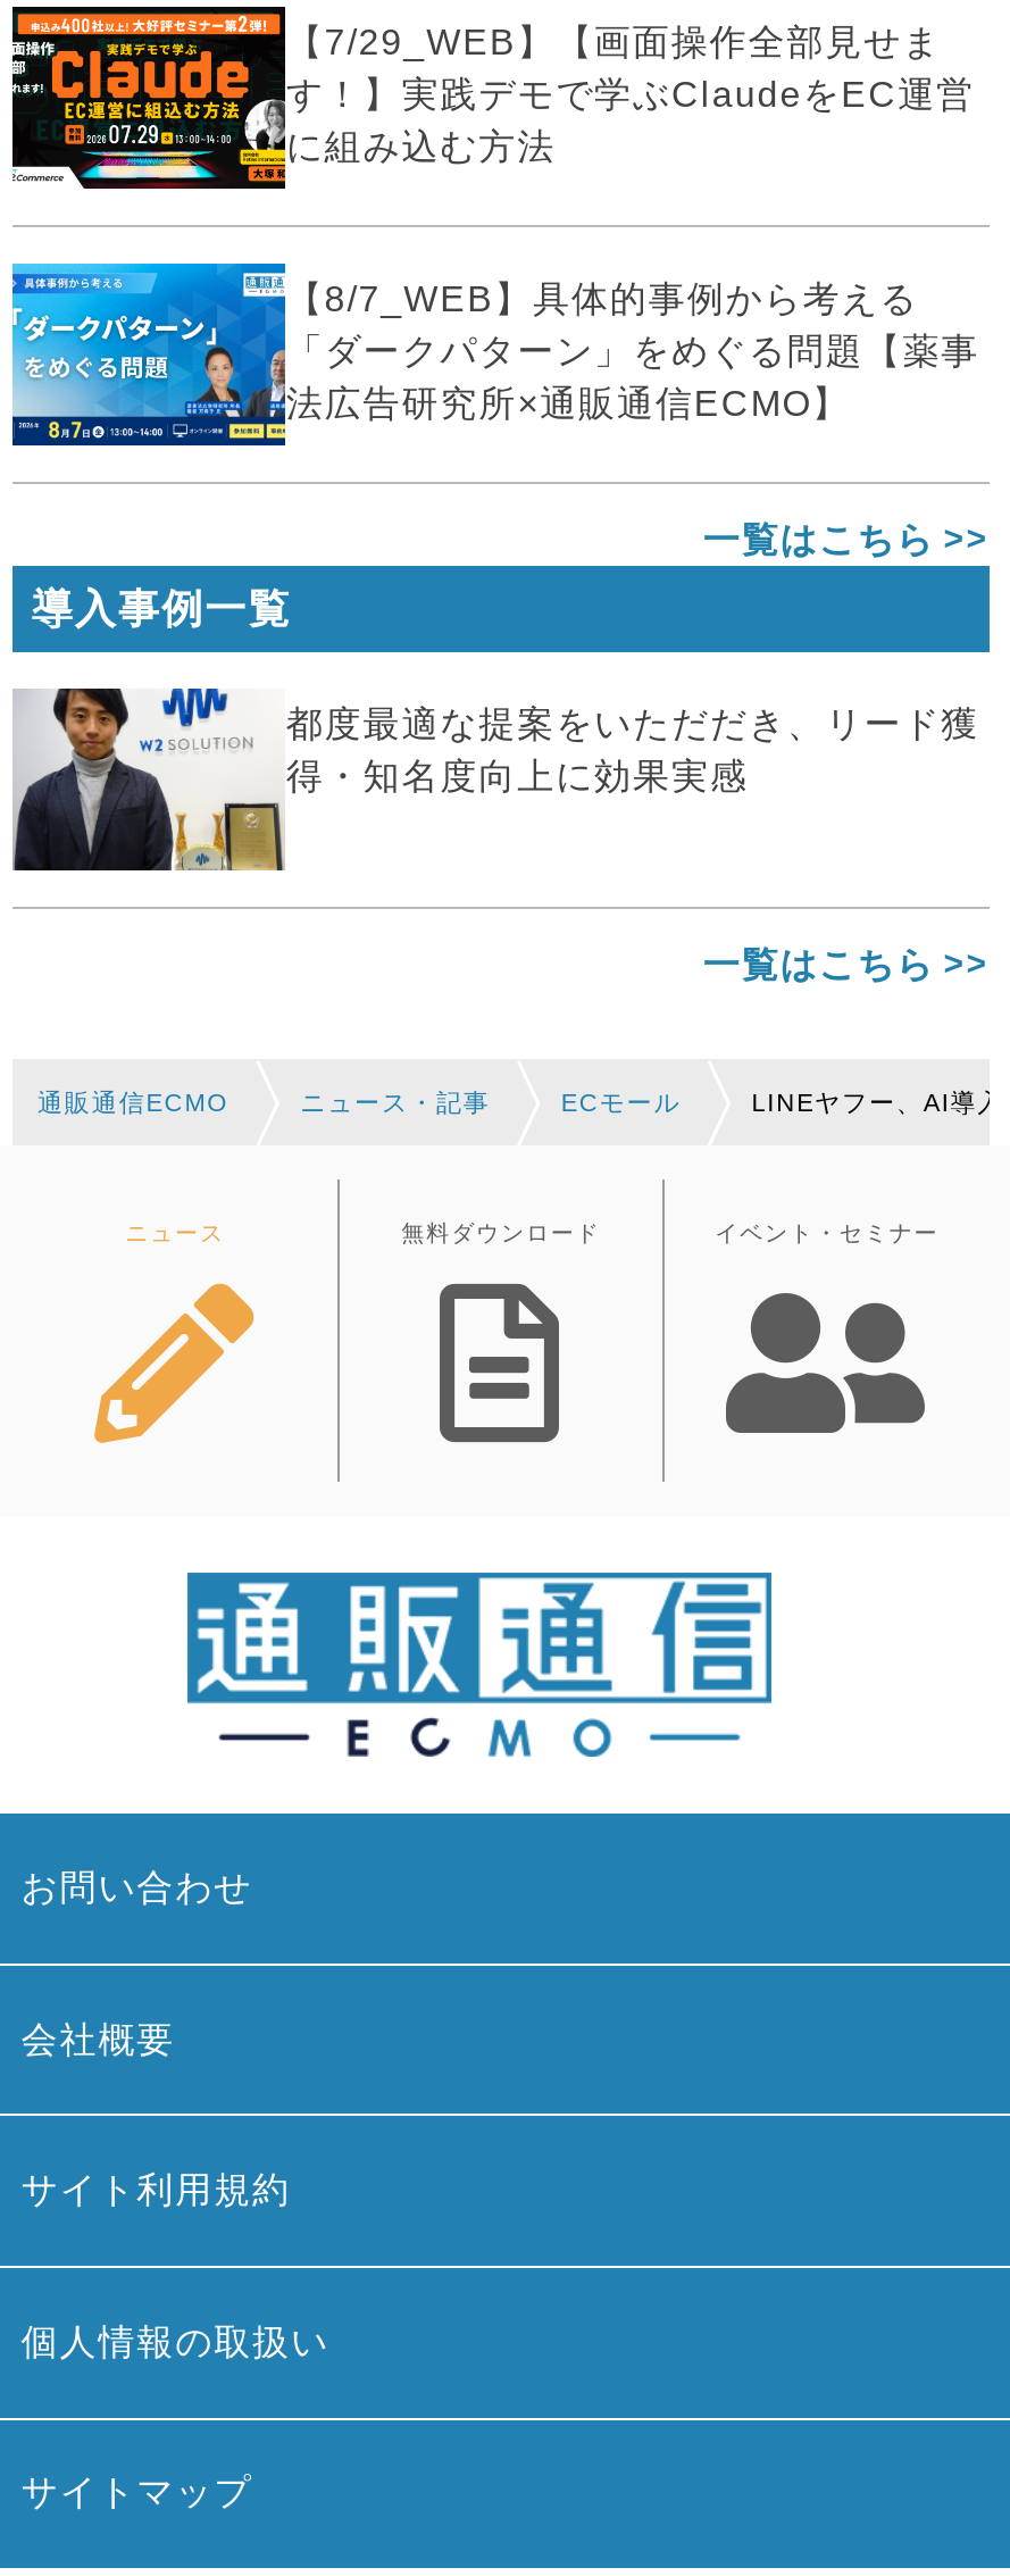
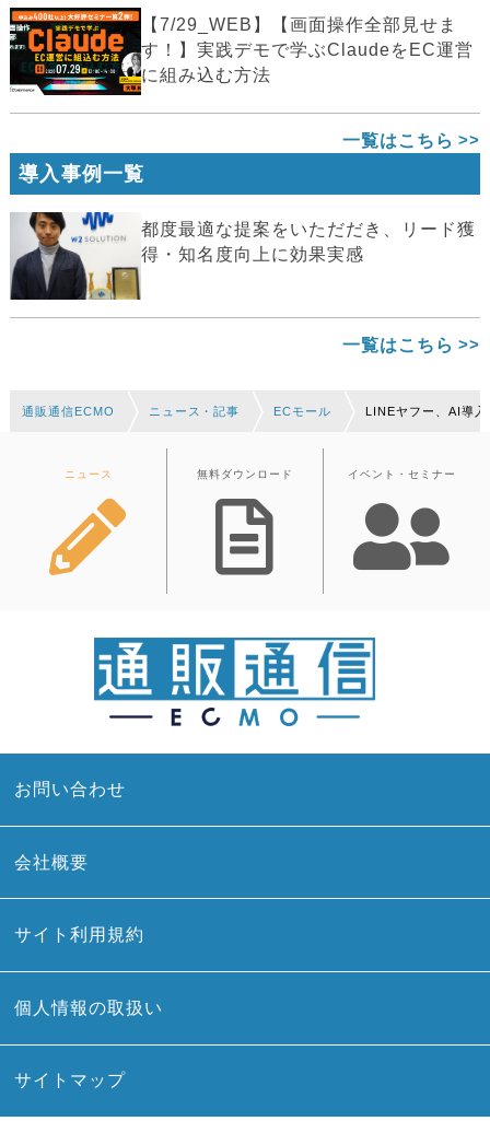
[10,261,980,448] [image] | 【8/7_WEB】具体的事例から考える | 「ダークパターン」をめぐる問題【薬事 | 法広告研究所×通販通信ECMO】 -> none

